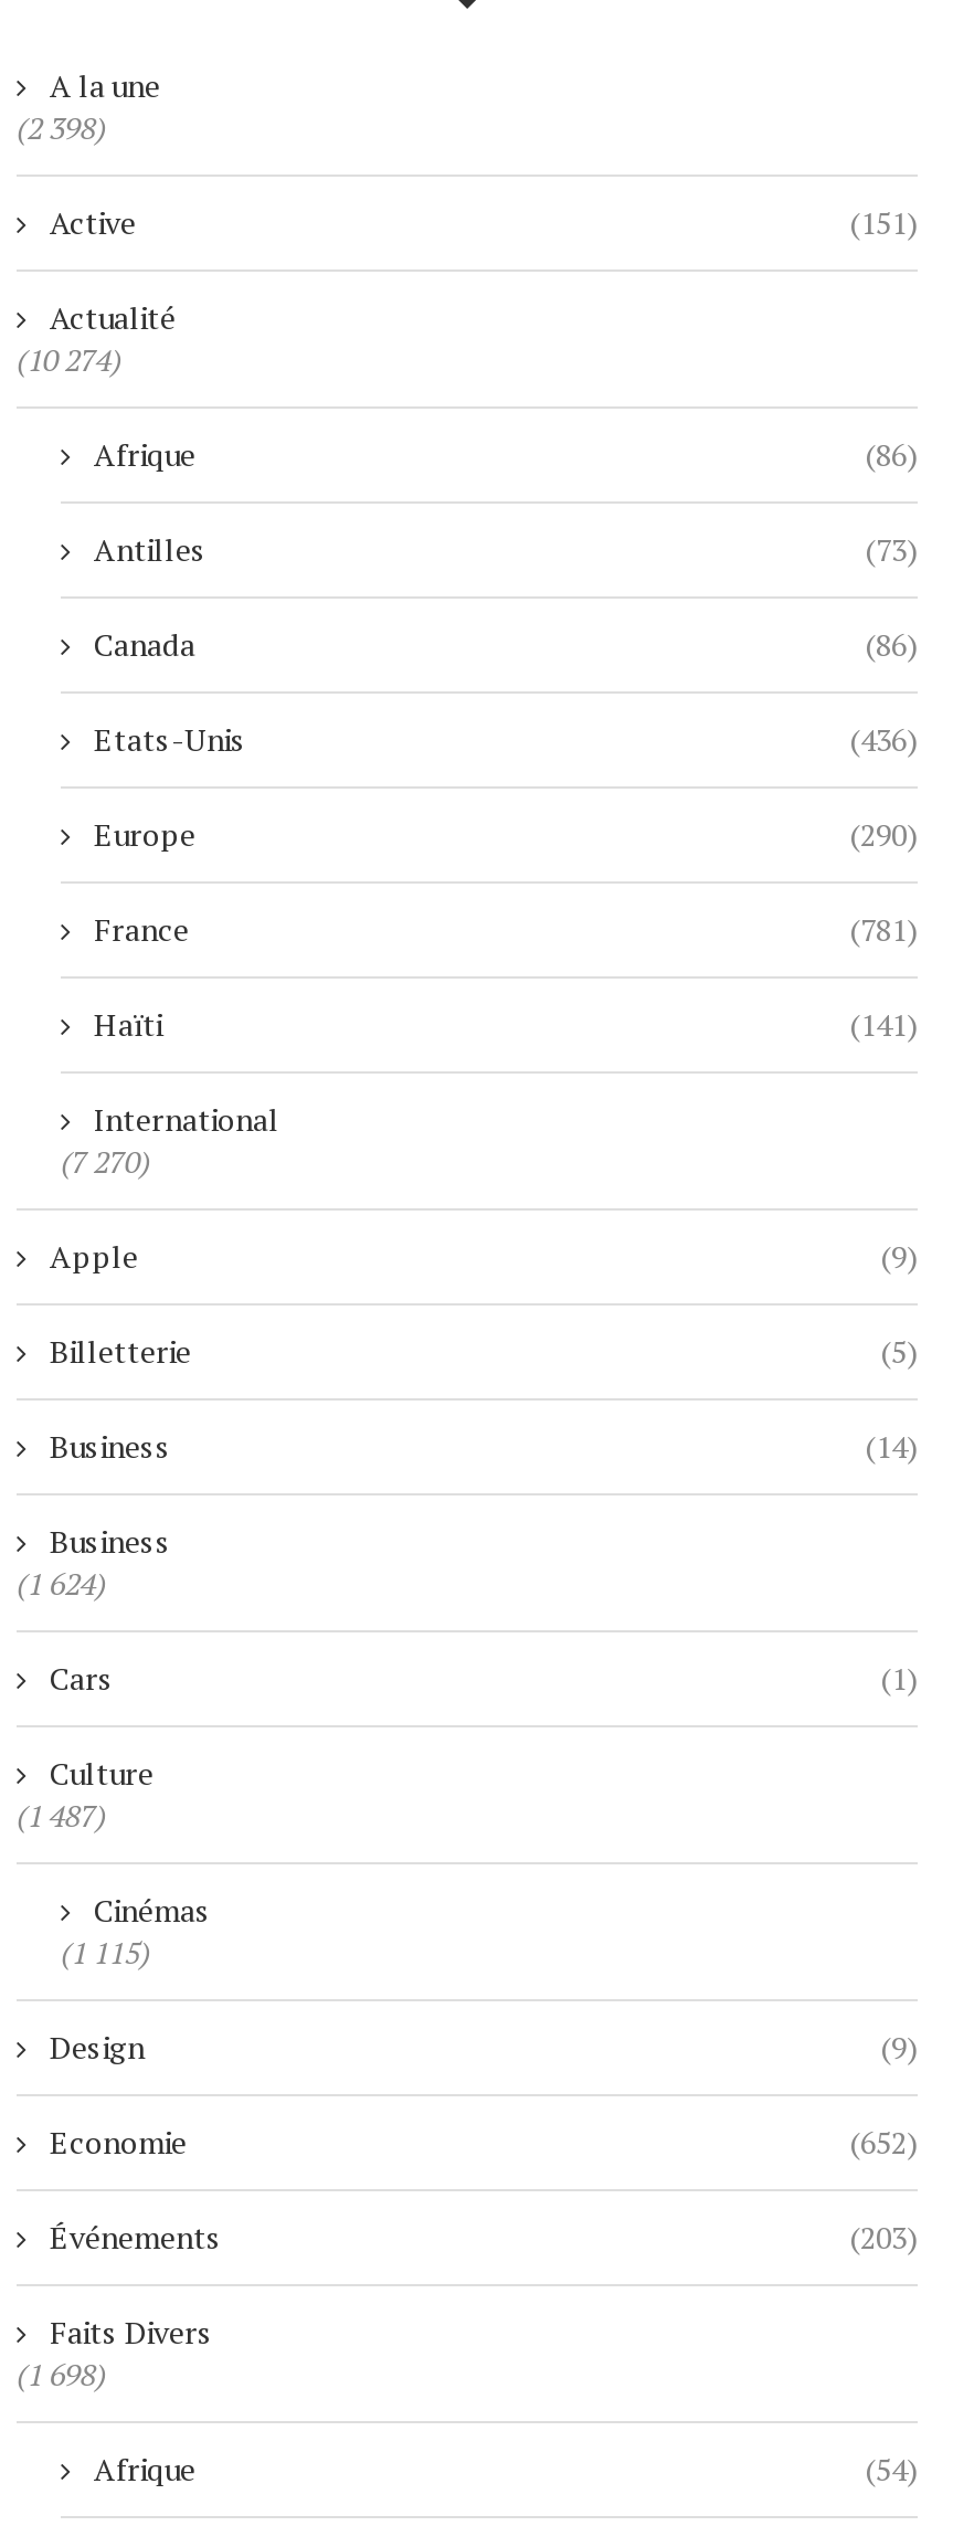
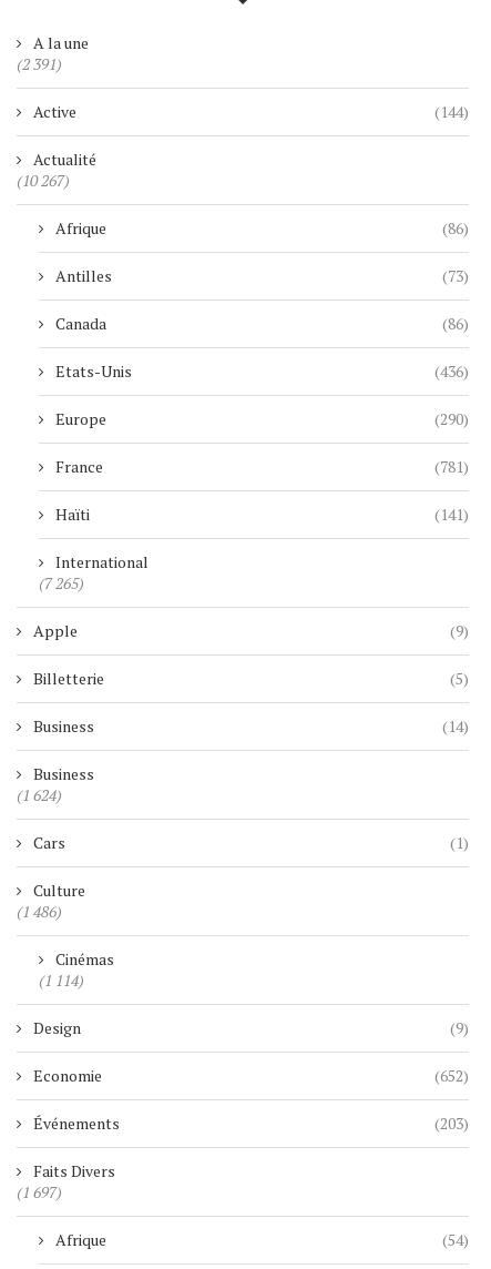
[17,105,107,147] (2 398) -> [17,53,62,74] (2 391)
[849,200,918,242] (151) -> [434,100,469,121] (144)
[17,337,123,379] (10 274) -> [17,169,70,190] (10 267)
[61,1139,151,1181] (7 270) -> [39,572,84,593] (7 265)
[17,1793,107,1835] (1 487) -> [17,900,62,921] (1 486)
[61,1930,151,1972] (1 115) -> [39,969,84,990] (1 114)
[17,2351,107,2393] (1 698) -> [17,1181,62,1202] (1 697)

